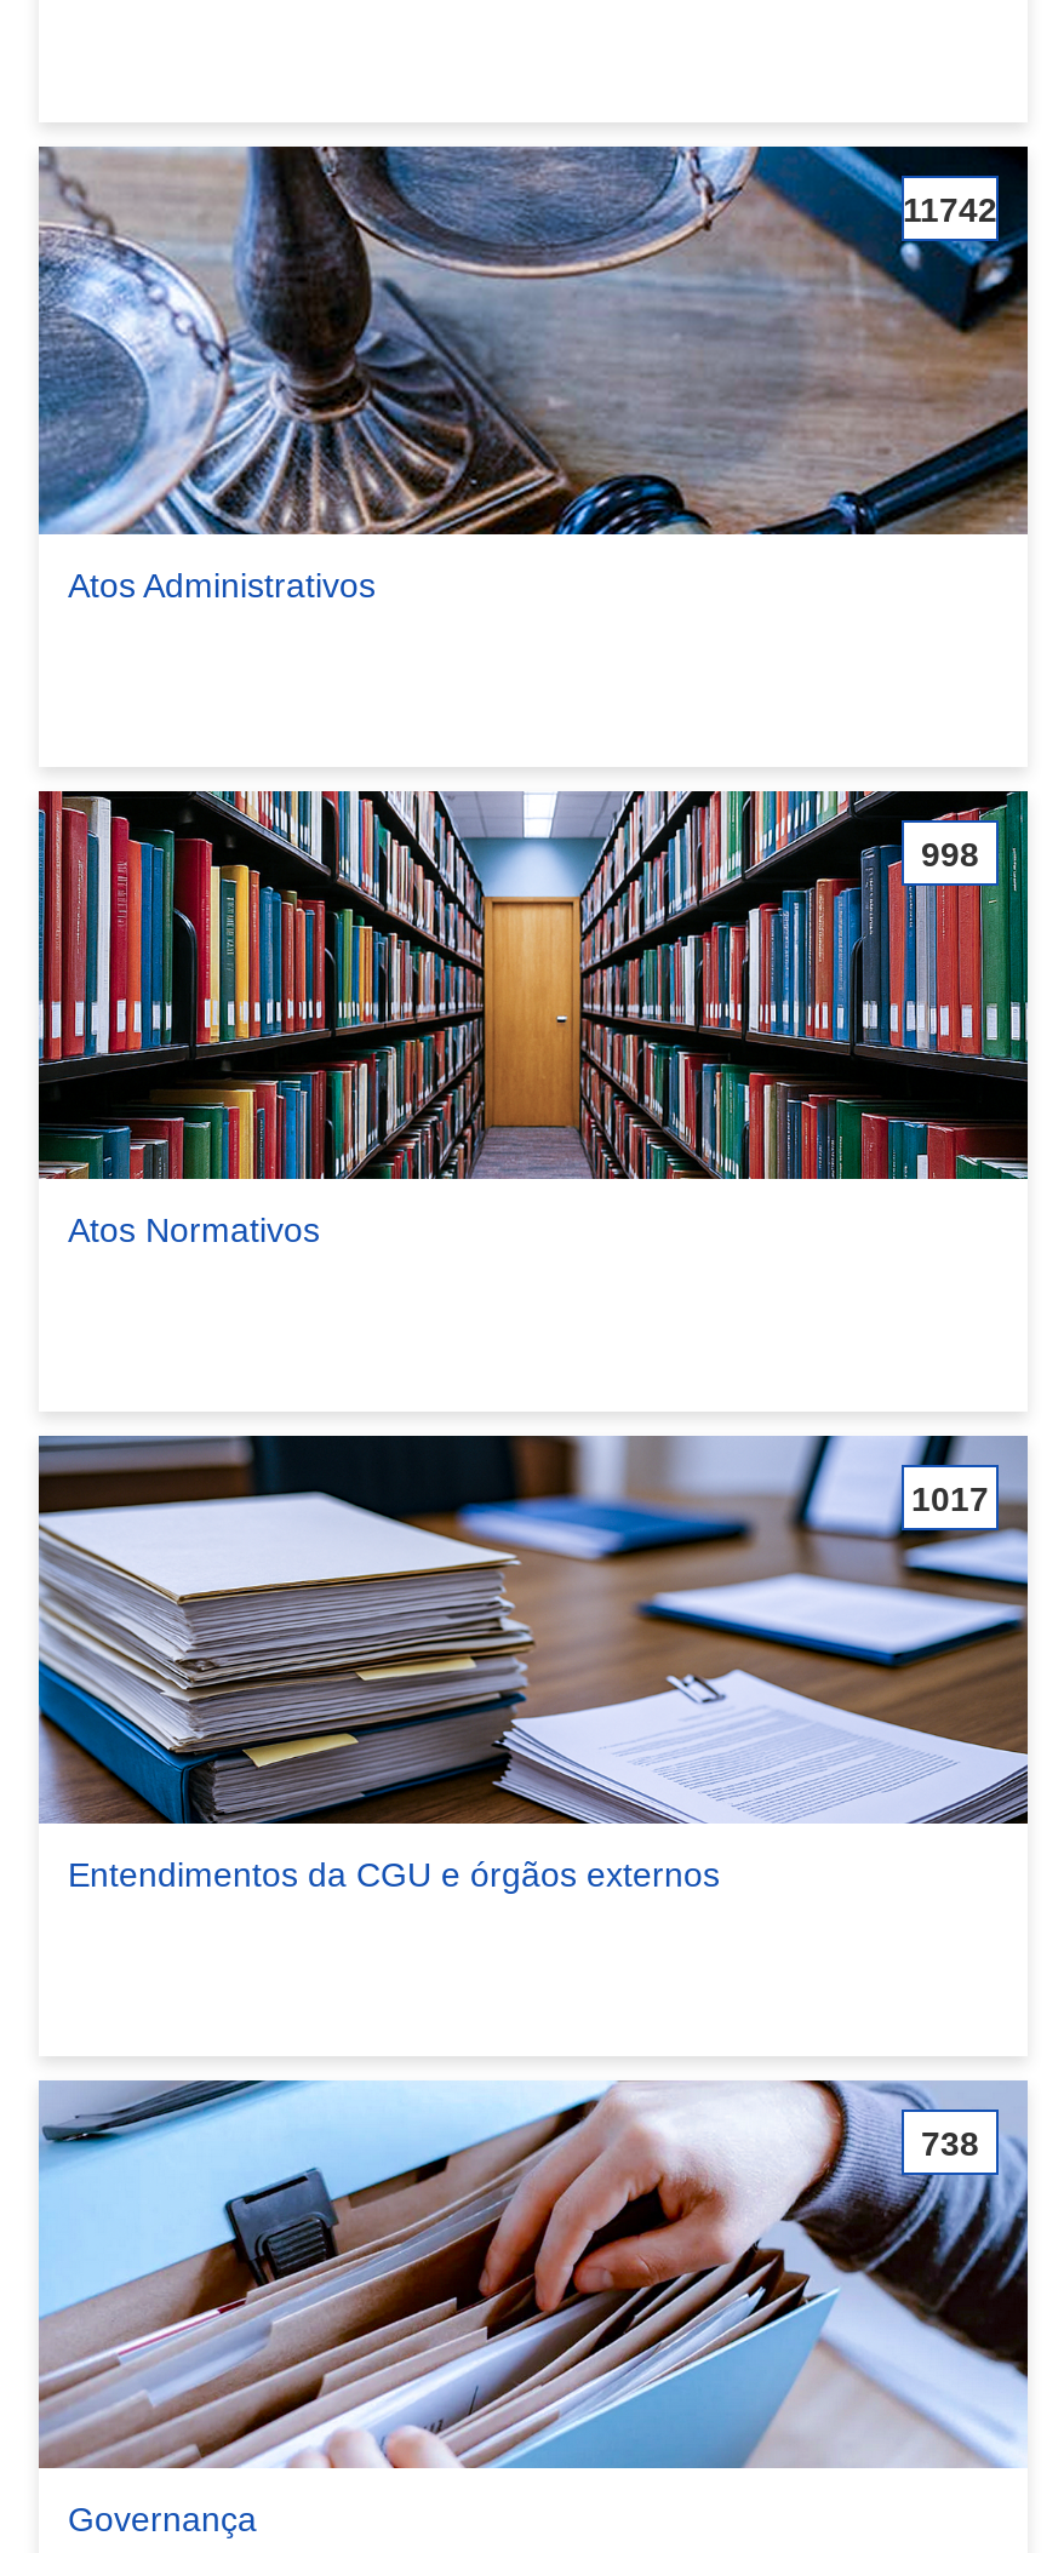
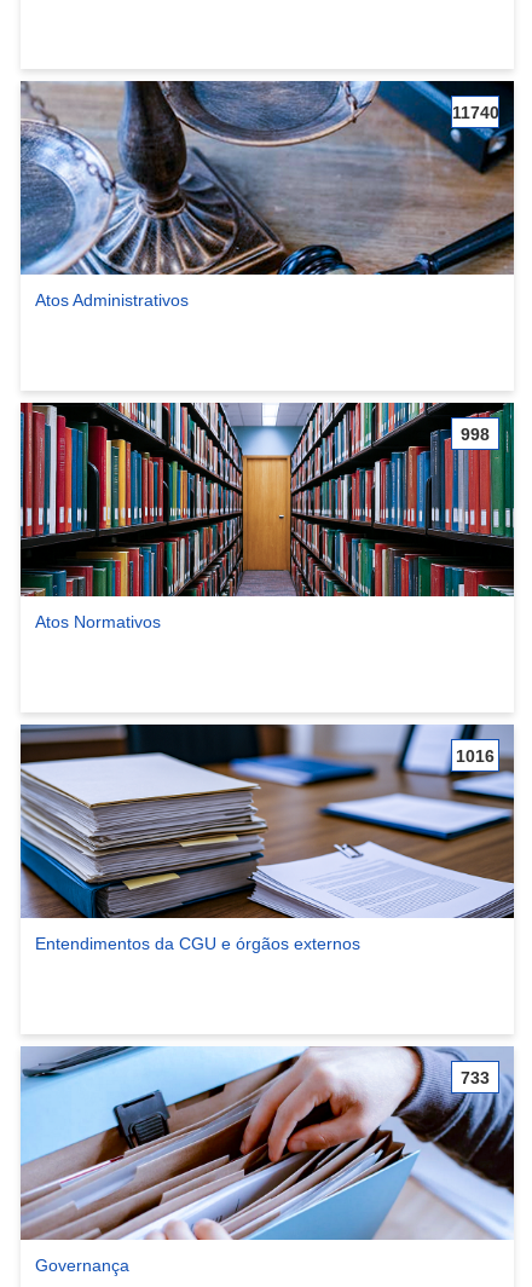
[903,189,997,228] 11742 -> [452,102,499,122] 11740
[911,1478,989,1517] 1017 -> [456,746,495,765] 1016
[921,2123,979,2162] 738 -> [461,1067,490,1087] 733

